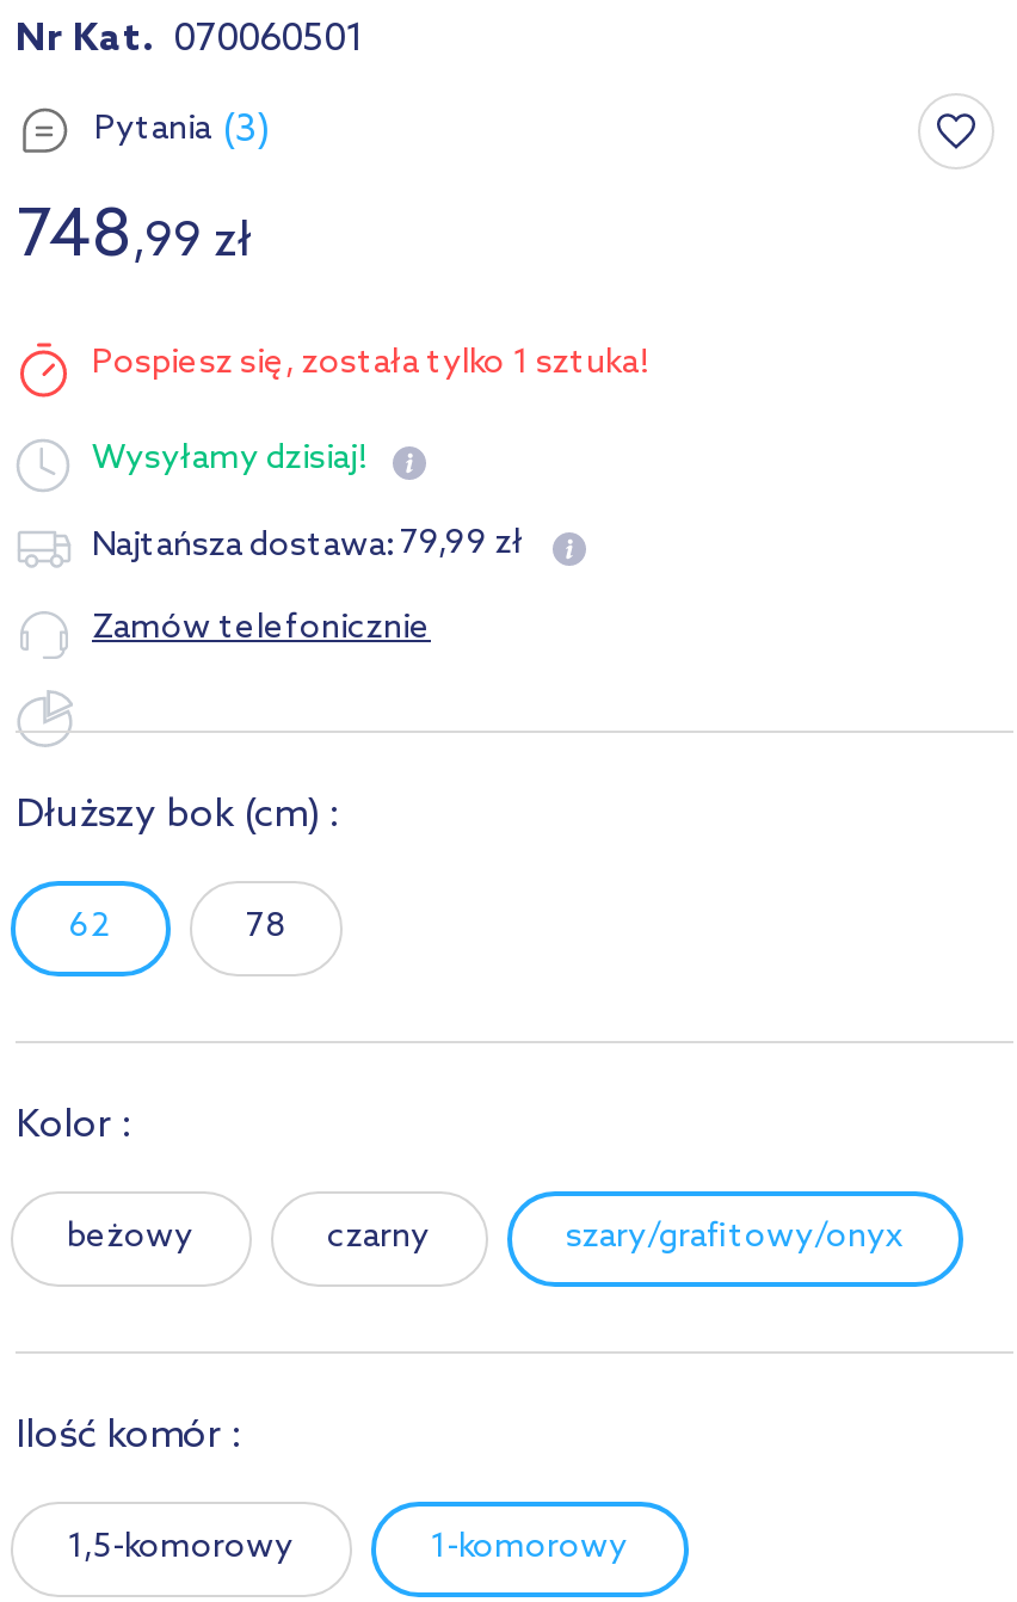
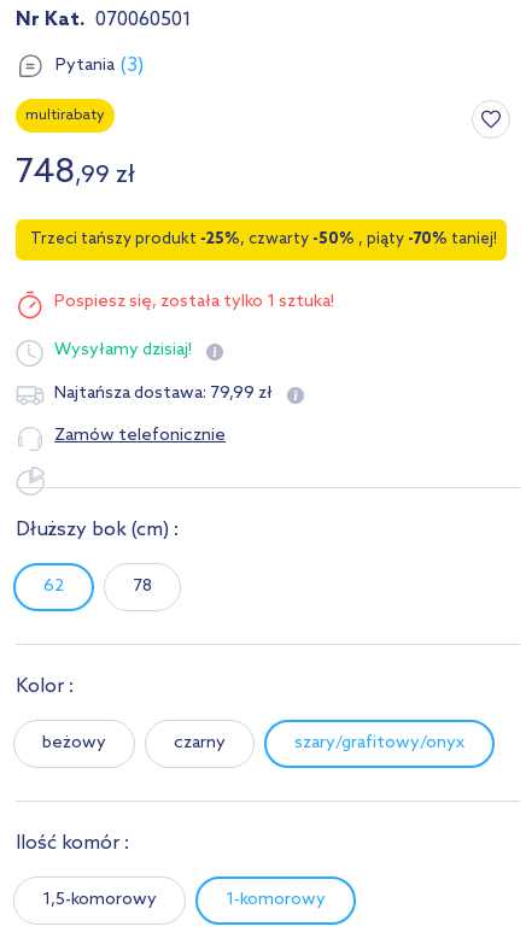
none -> [25,107,105,124] multirabaty
none -> [30,230,497,248] Trzeci tańszy produkt -25%, czwarty -50%, piąty -70% taniej!

